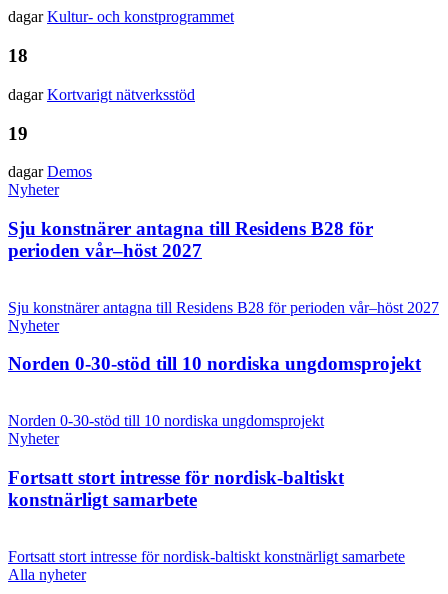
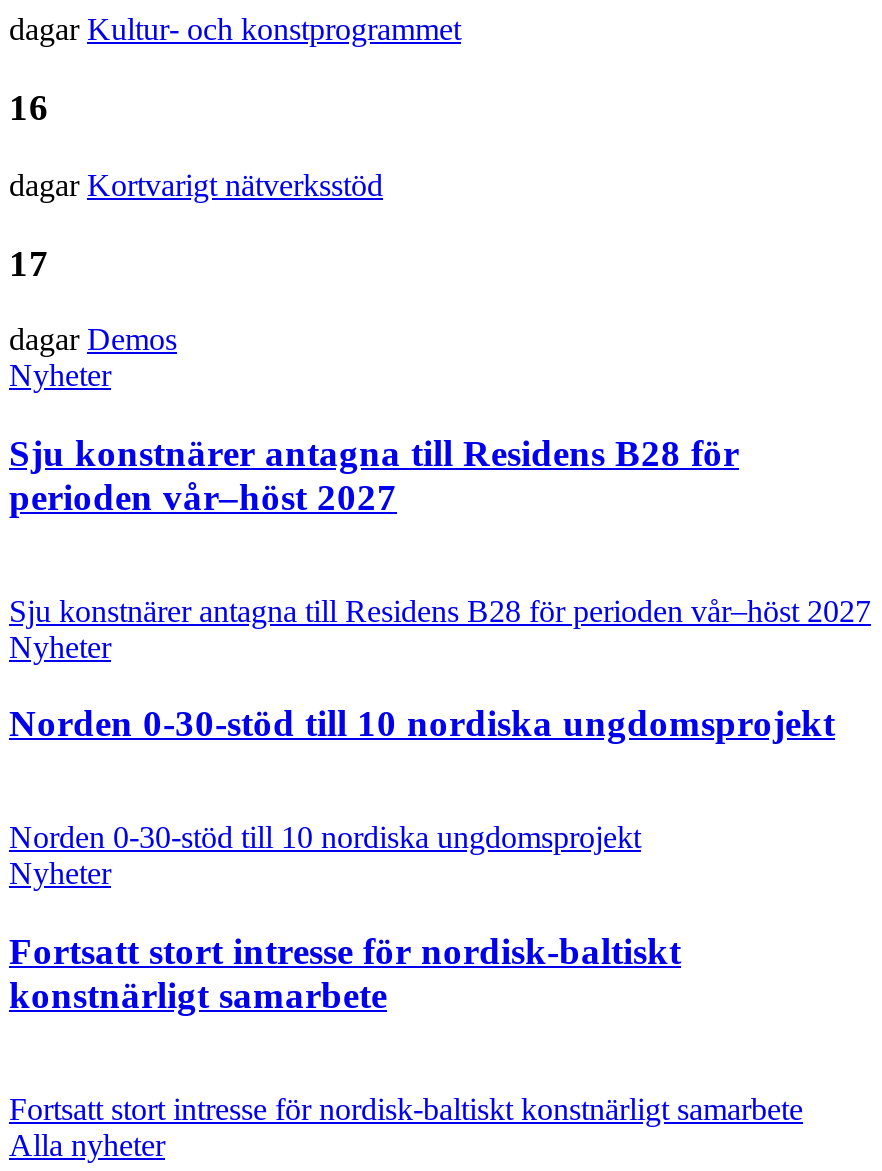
[8,45,28,66] 18 -> [9,86,49,128] 16
[8,123,28,144] 19 -> [9,241,49,283] 17

